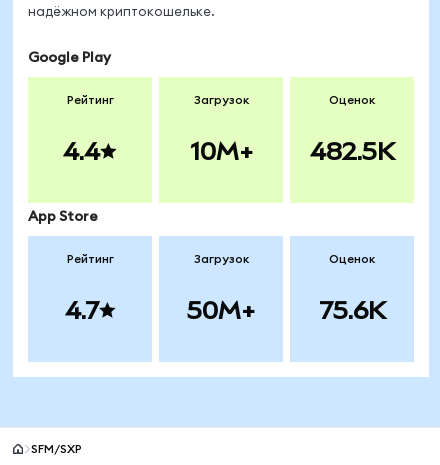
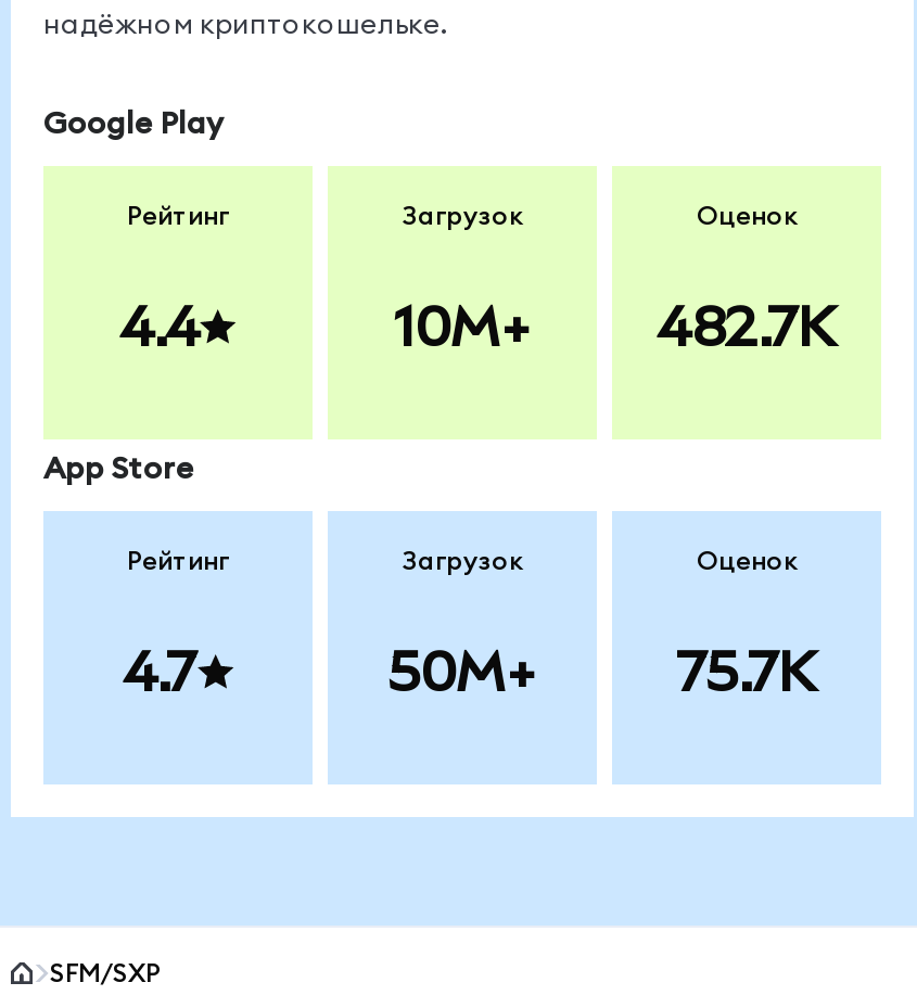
[309,137,394,165] 482.5K -> [657,296,837,357] 482.7K
[318,296,385,324] 75.6K -> [676,641,817,702] 75.7K

